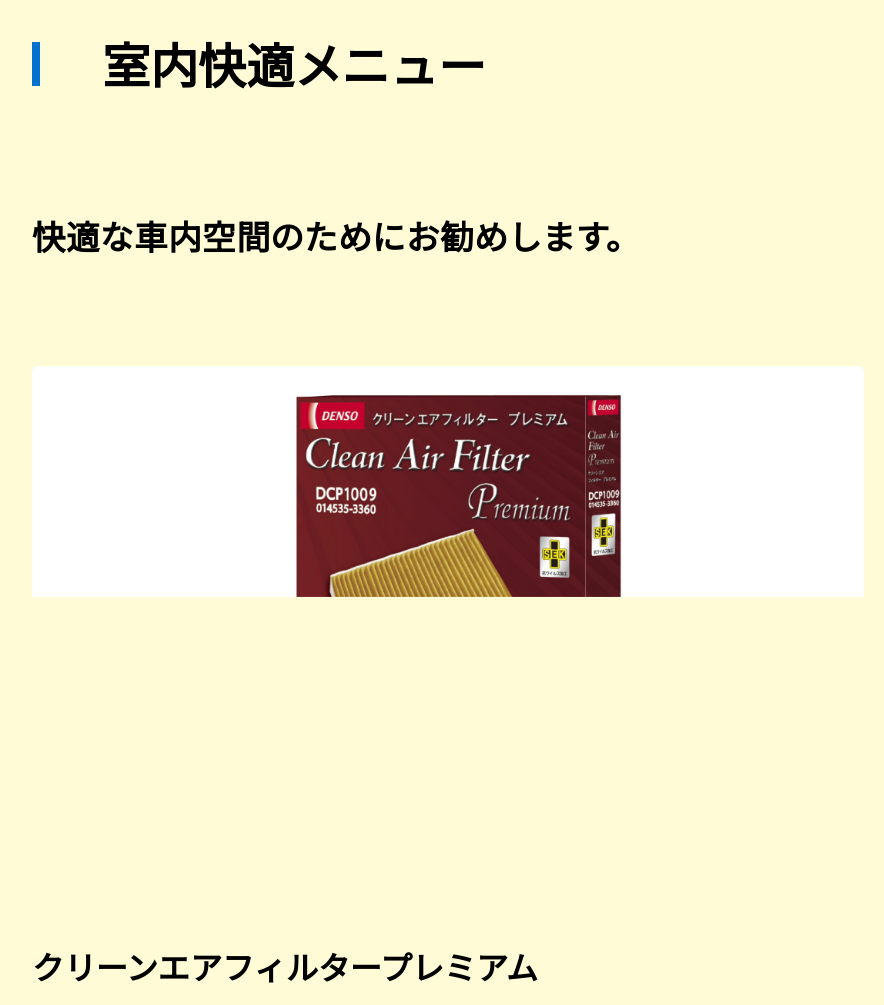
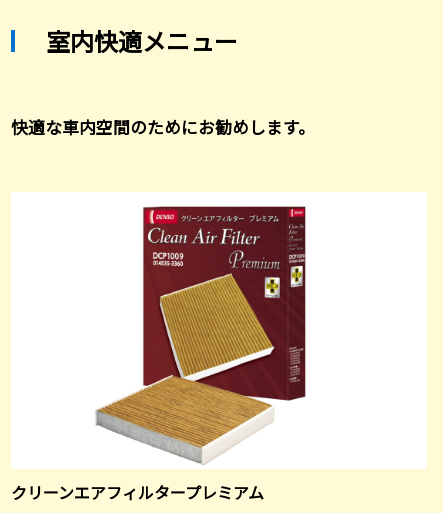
none -> [11,307,427,469] [image]

